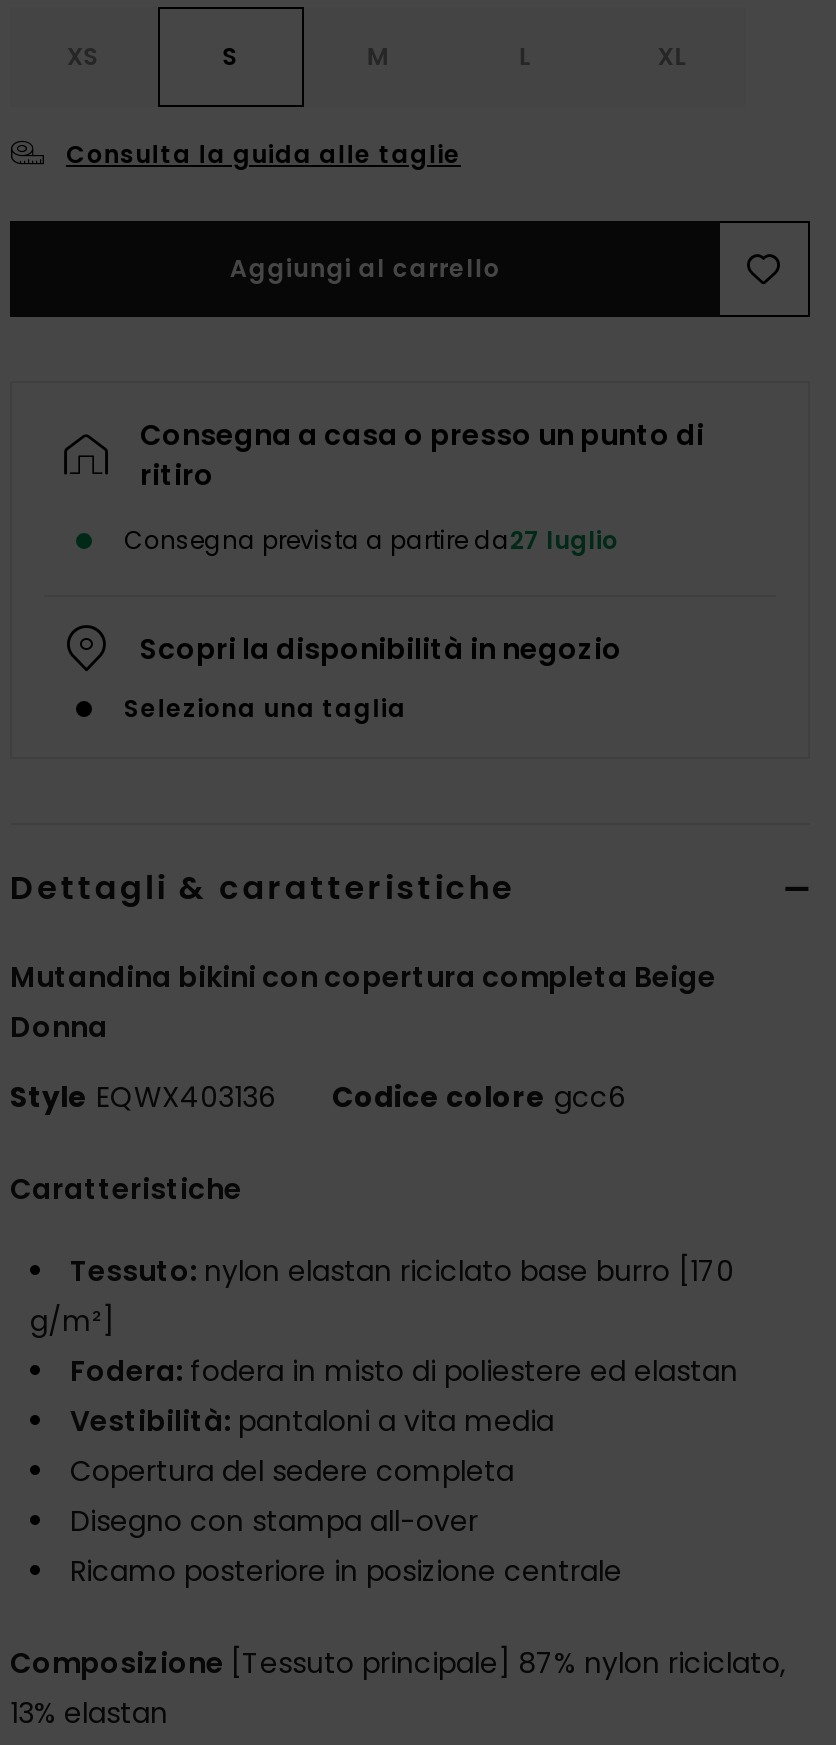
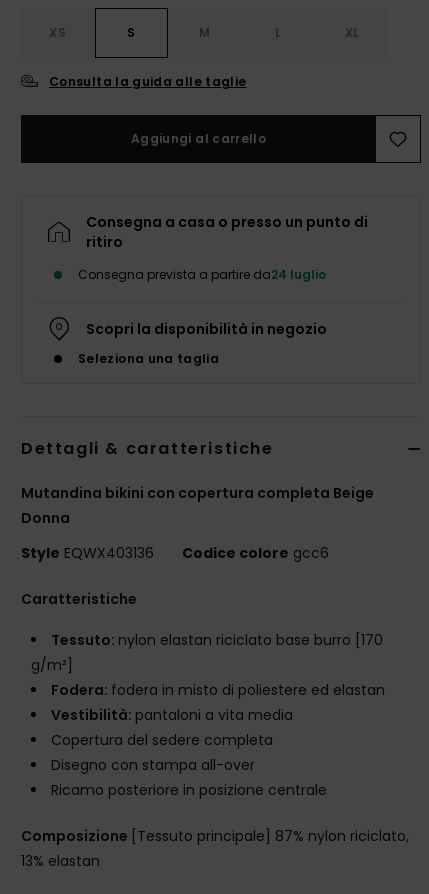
[124,523,618,557] Consegna prevista a partire da27 luglio -> [78,266,326,283] Consegna prevista a partire da24 luglio

